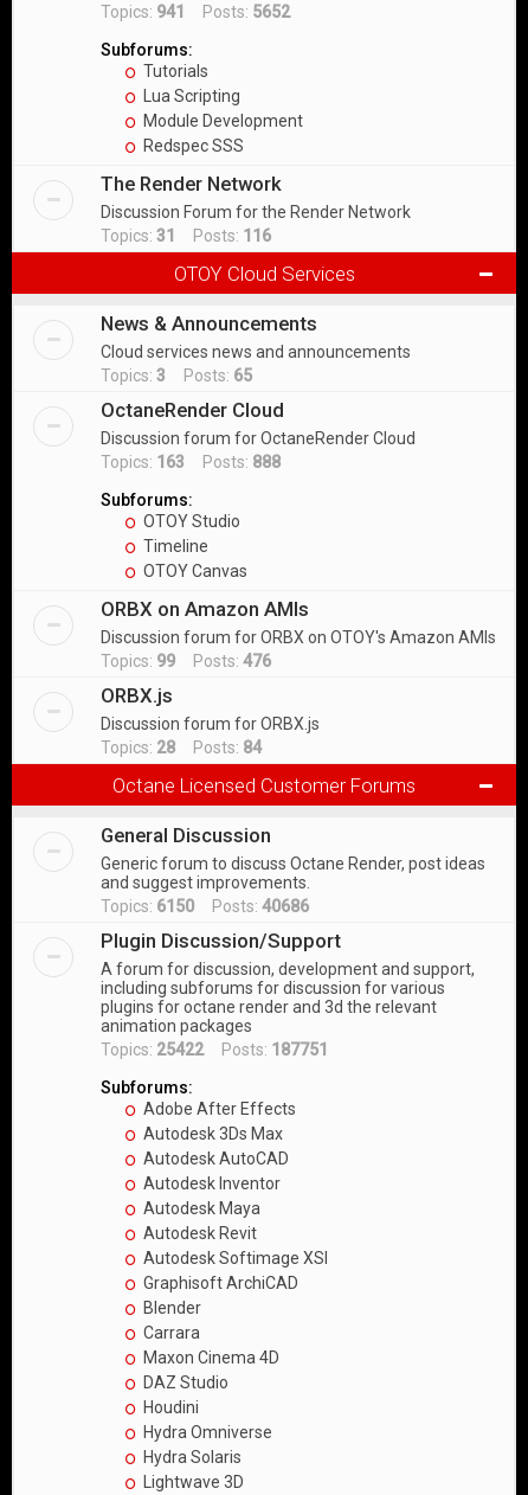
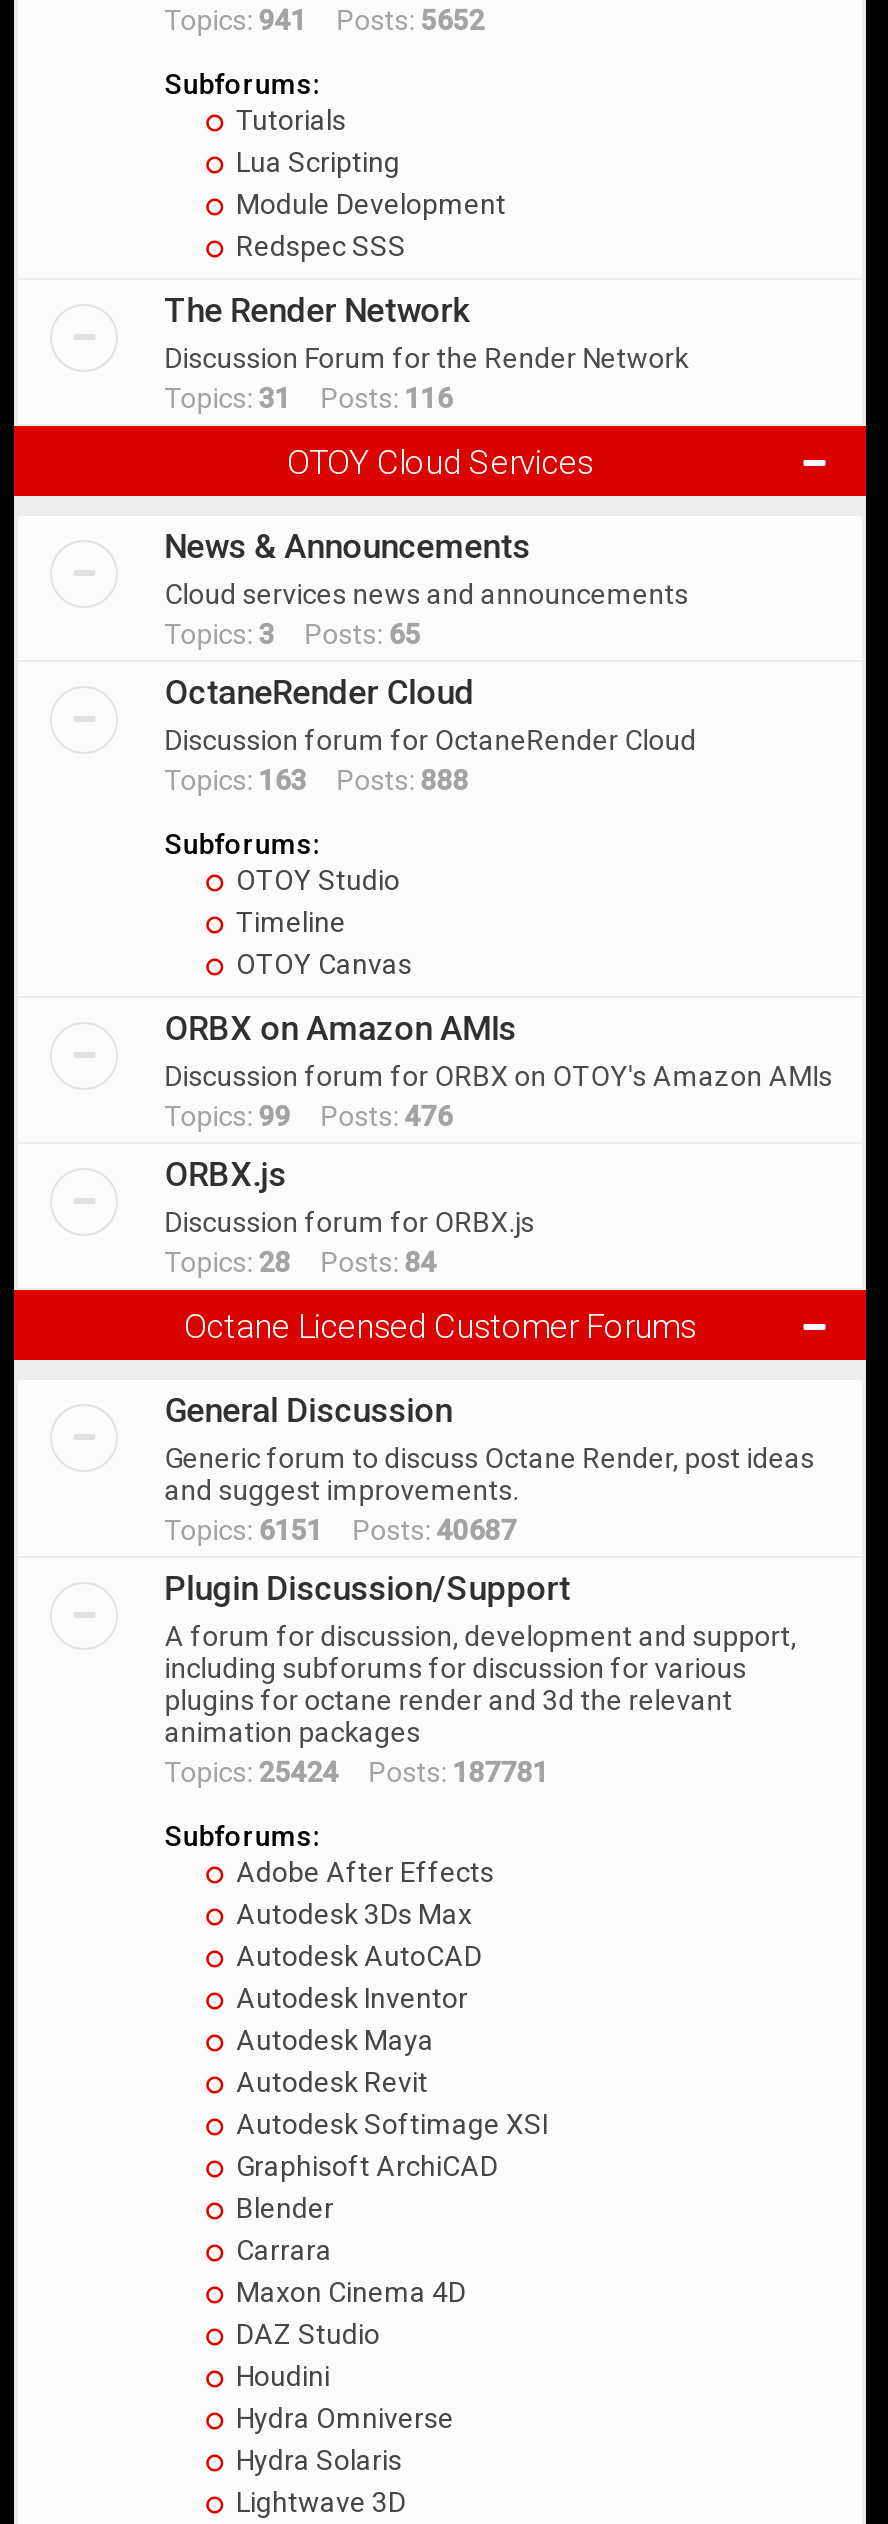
[101,897,309,916] Topics: 6150 Posts: 40686 -> [164,1514,516,1546] Topics: 6151 Posts: 40687
[101,1040,328,1059] Topics: 25422 Posts: 187751 -> [164,1756,548,1788] Topics: 25424 Posts: 187781

